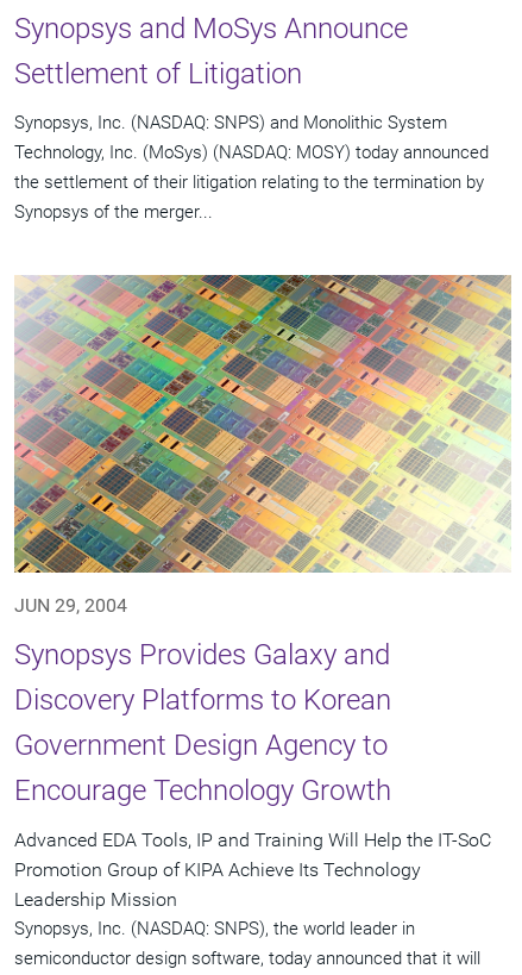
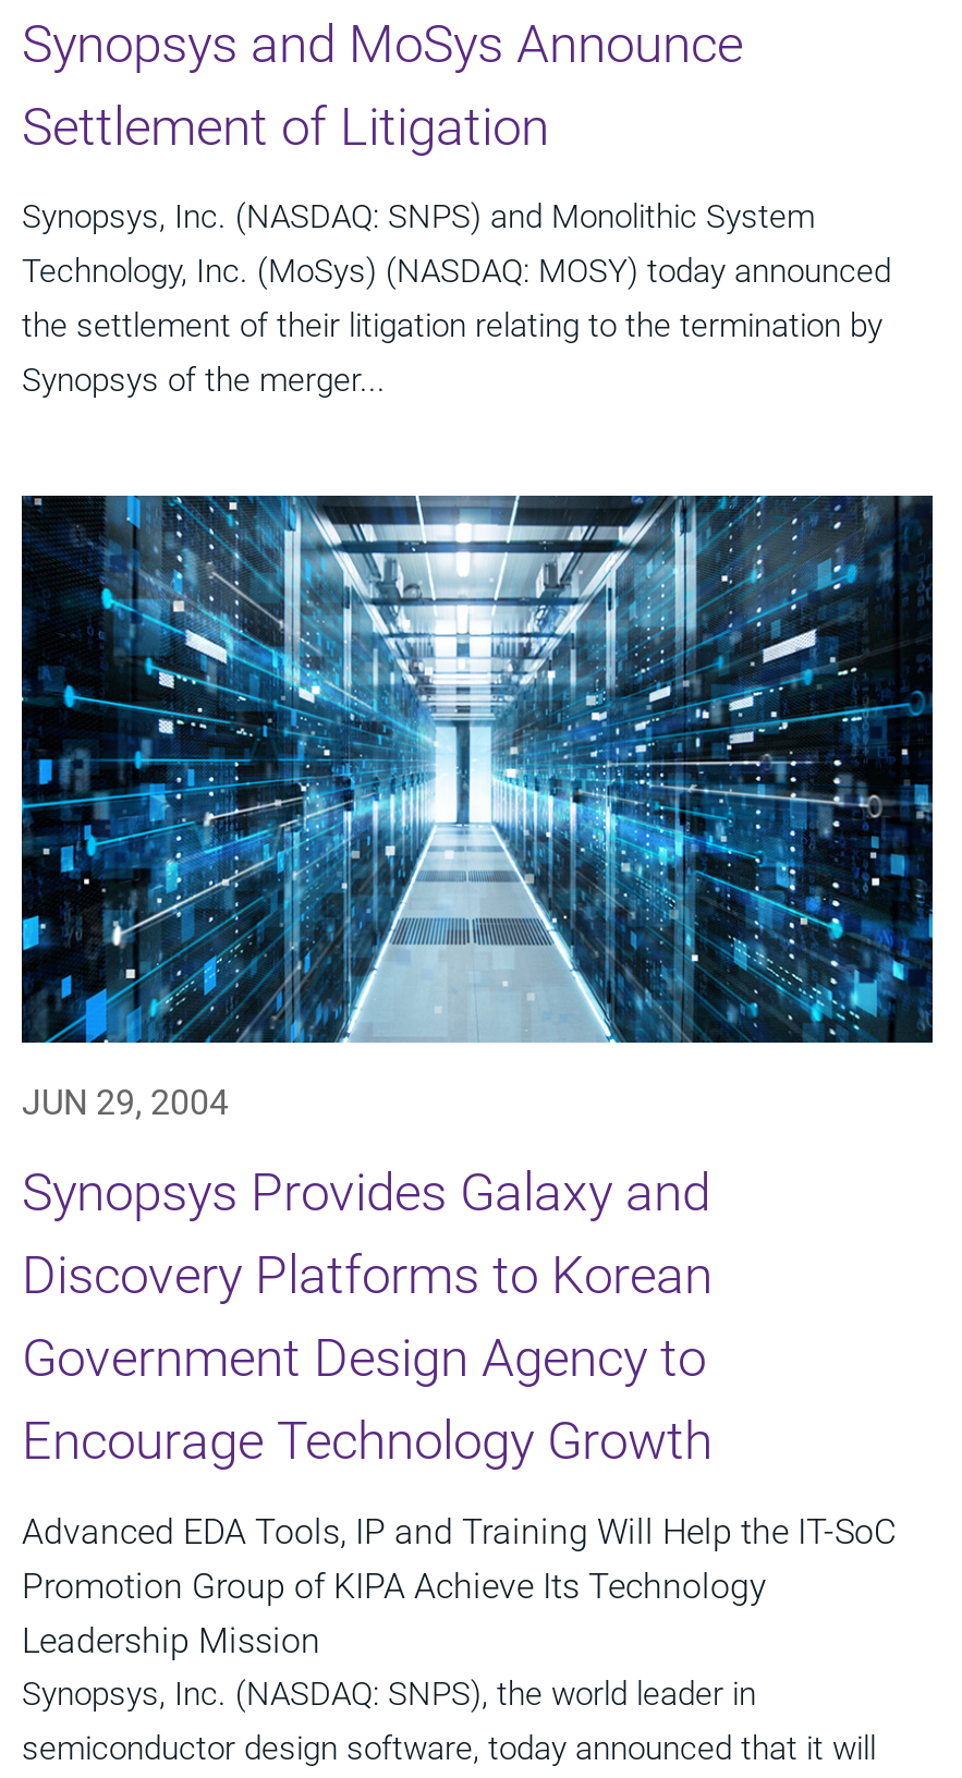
[13,274,511,574] [image] -> [20,492,935,1046] [image]

